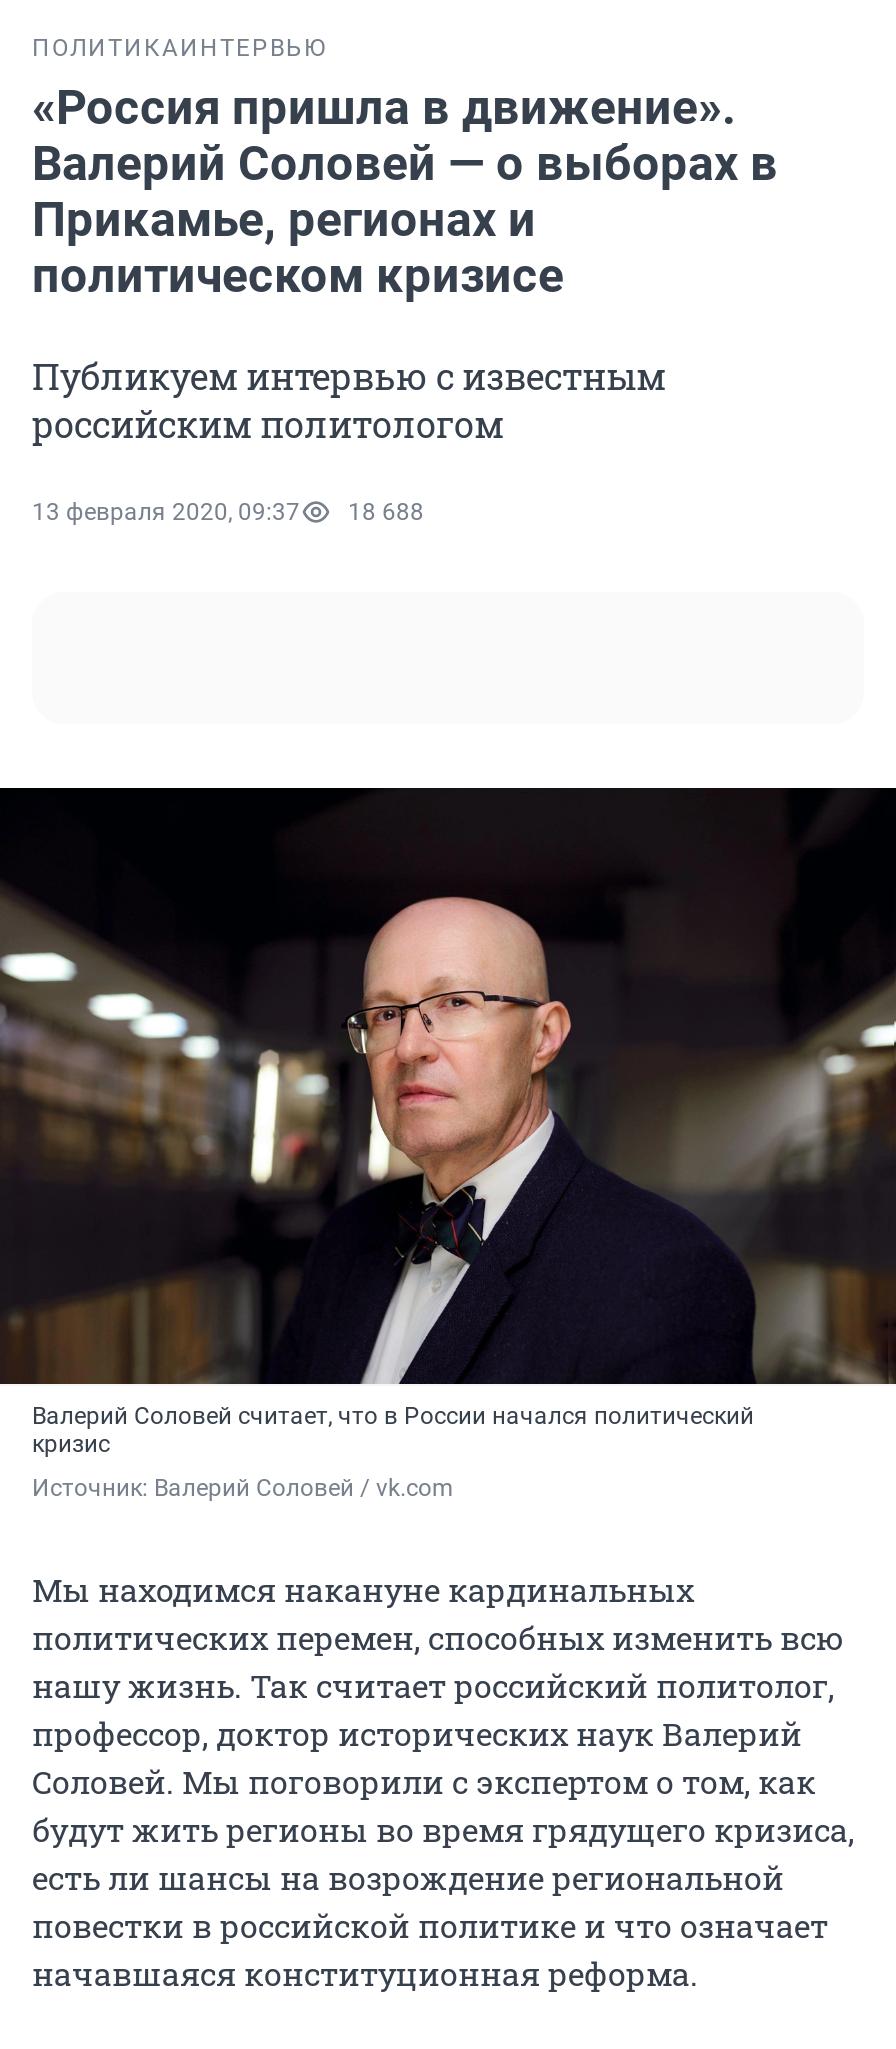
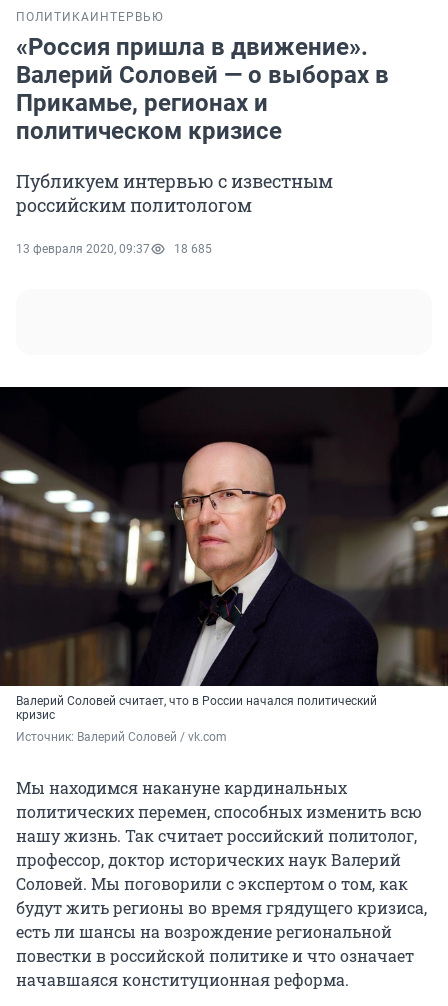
[32,498,424,526] 13 февраля 2020, 09:37 18 688 -> [16,242,212,256] 13 февраля 2020, 09:37 18 685

